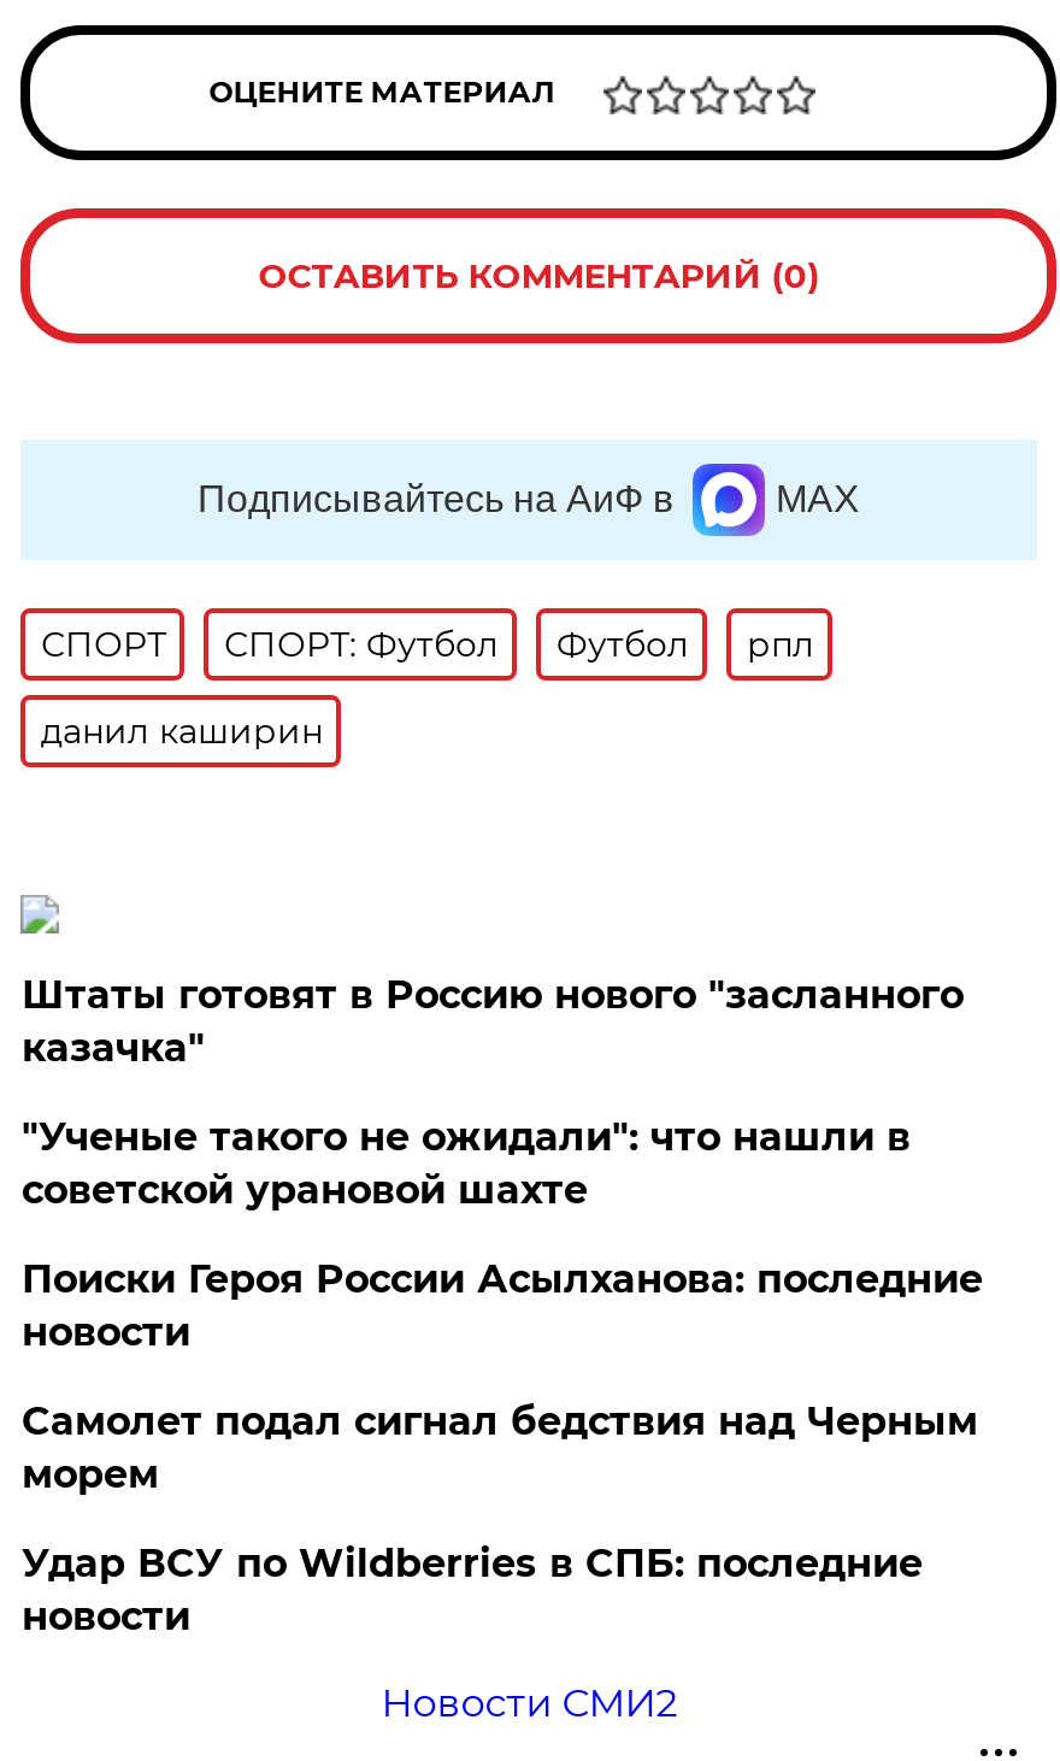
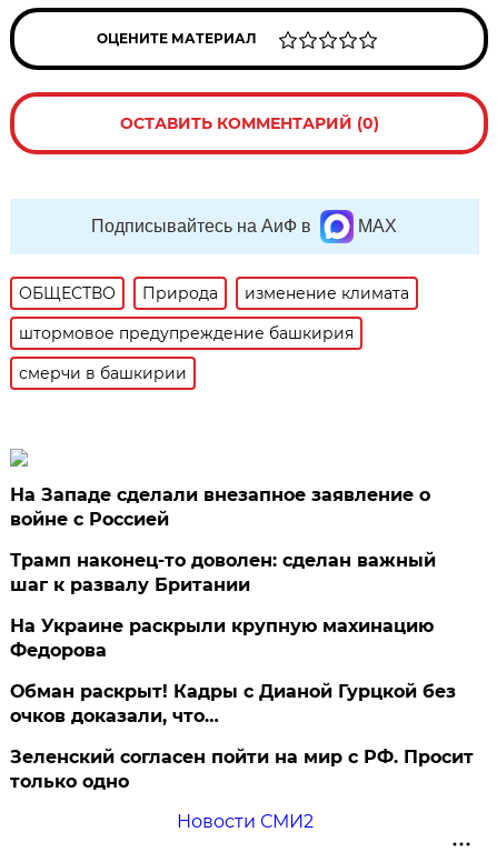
[41,623,814,753] СПОРТ | СПОРТ: Футбол | Футбол | рпл | данил каширин -> [19,283,410,383] ОБЩЕСТВО | Природа | изменение климата | штормовое предупреждение башкирия | смерчи в башкирии
[21,972,983,1639] Штаты готовят в Россию нового "засланного | казачка" | "Ученые такого не ожидали": что нашли в | советской урановой шахте | Поиски Героя России Асылханова: последние | новости | Самолет подал сигнал бедствия над Черным | морем | Удар ВСУ по Wildberries в СПБ: последние | новости -> [10,484,474,792] На Западе сделали внезапное заявление о | войне с Россией | Трамп наконец-то доволен: сделан важный | шаг к развалу Британии | На Украине раскрыли крупную махинацию | Федорова | Обман раскрыт! Кадры с Дианой Гурцкой без | очков доказали, что… | Зеленский согласен пойти на мир с РФ. Просит | только одно

